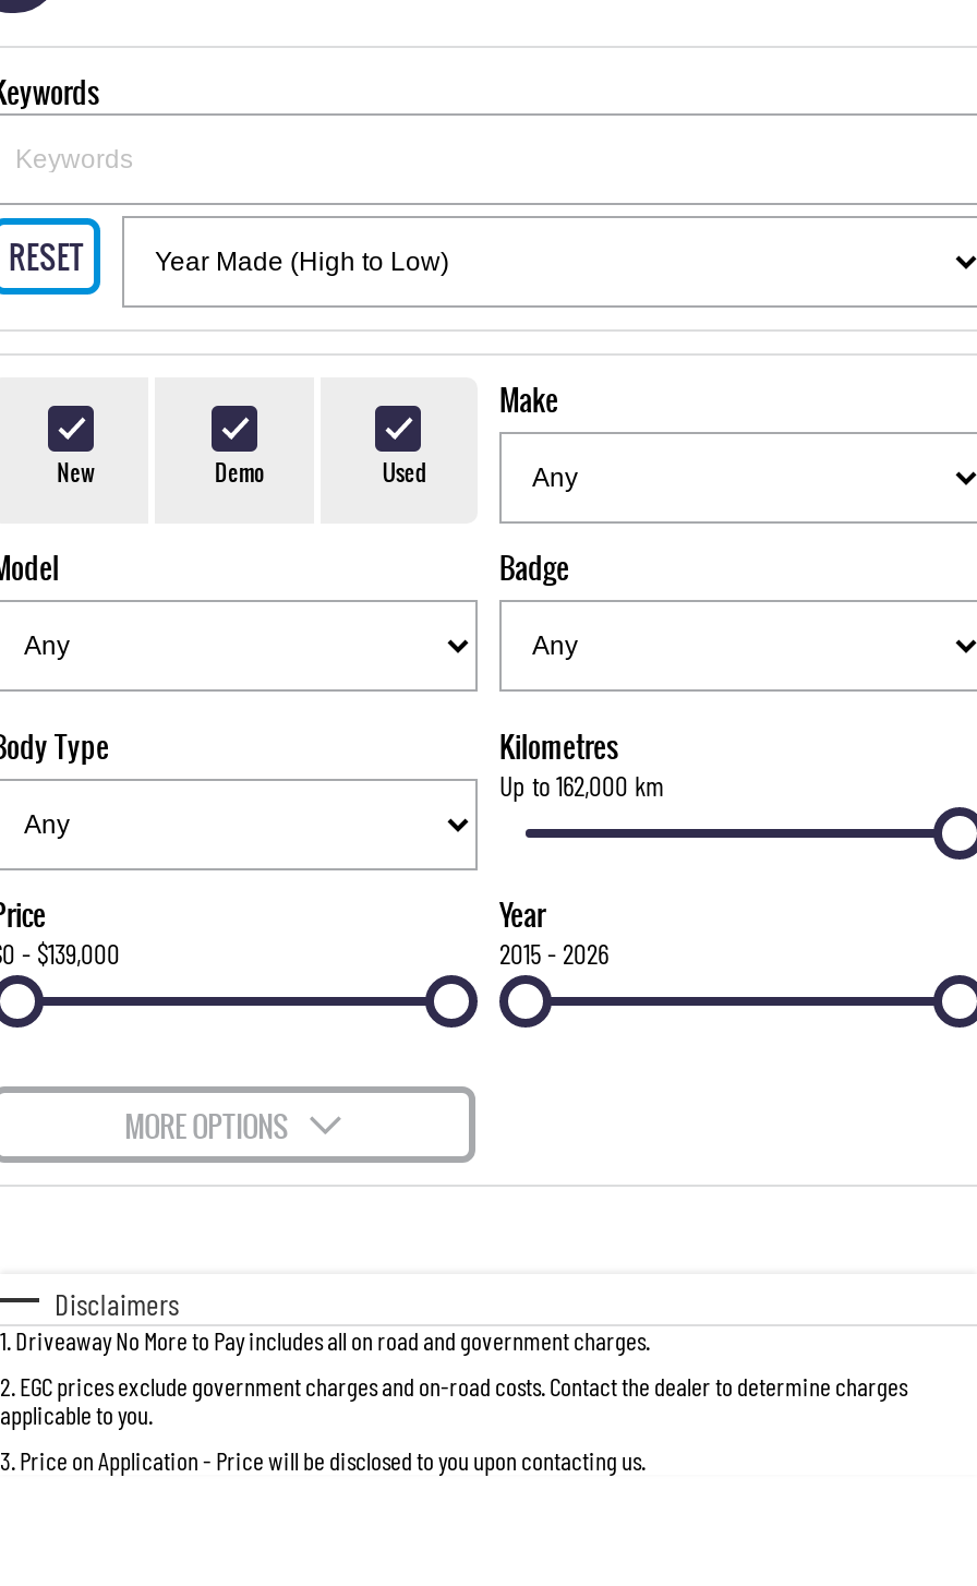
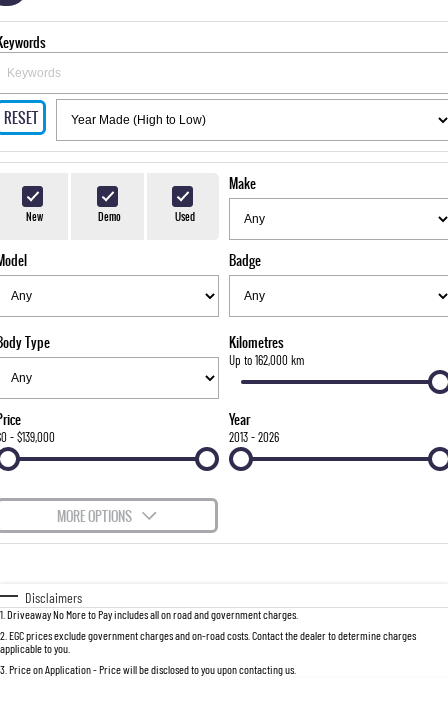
[499,936,608,971] 2015 - 2026 -> [229,429,279,445] 2013 - 2026

